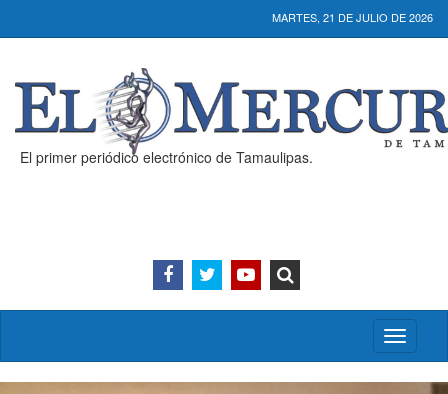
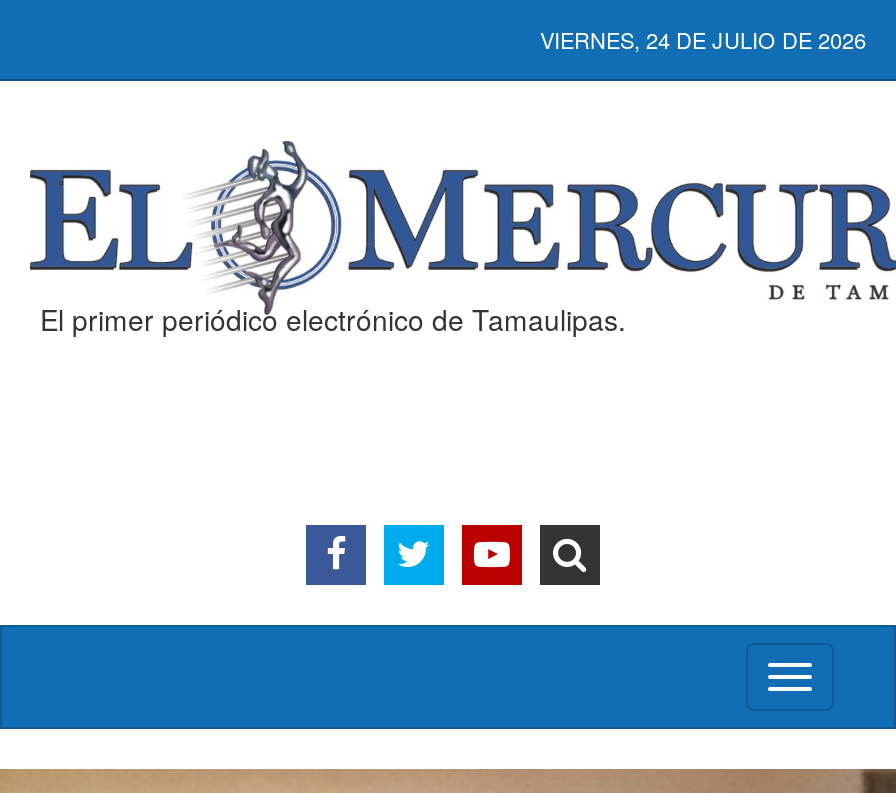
[272,9,433,25] MARTES, 21 DE JULIO DE 2026 -> [540,23,866,55] VIERNES, 24 DE JULIO DE 2026

